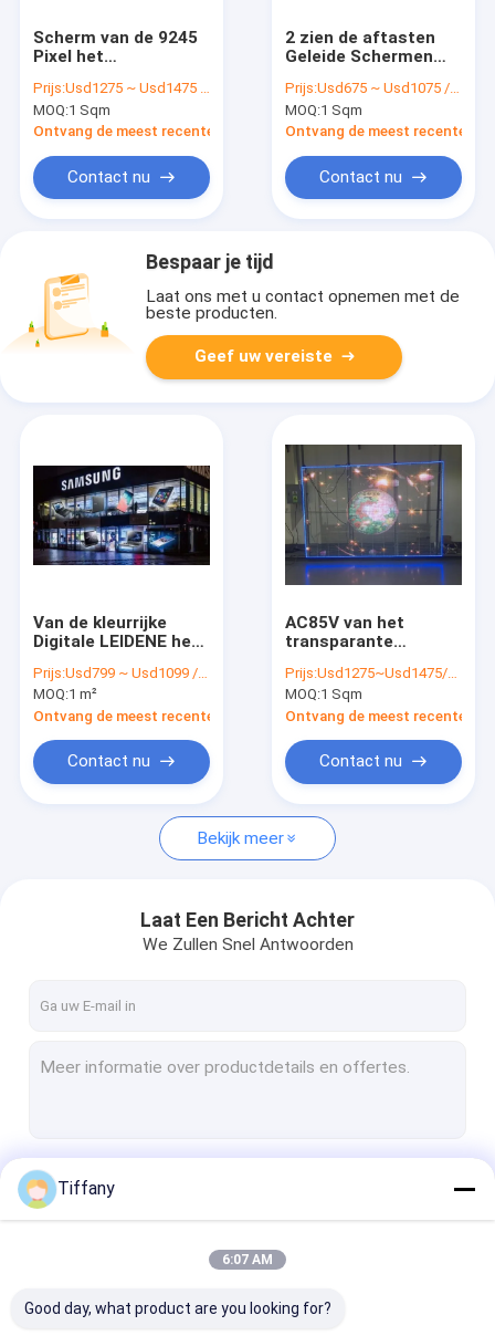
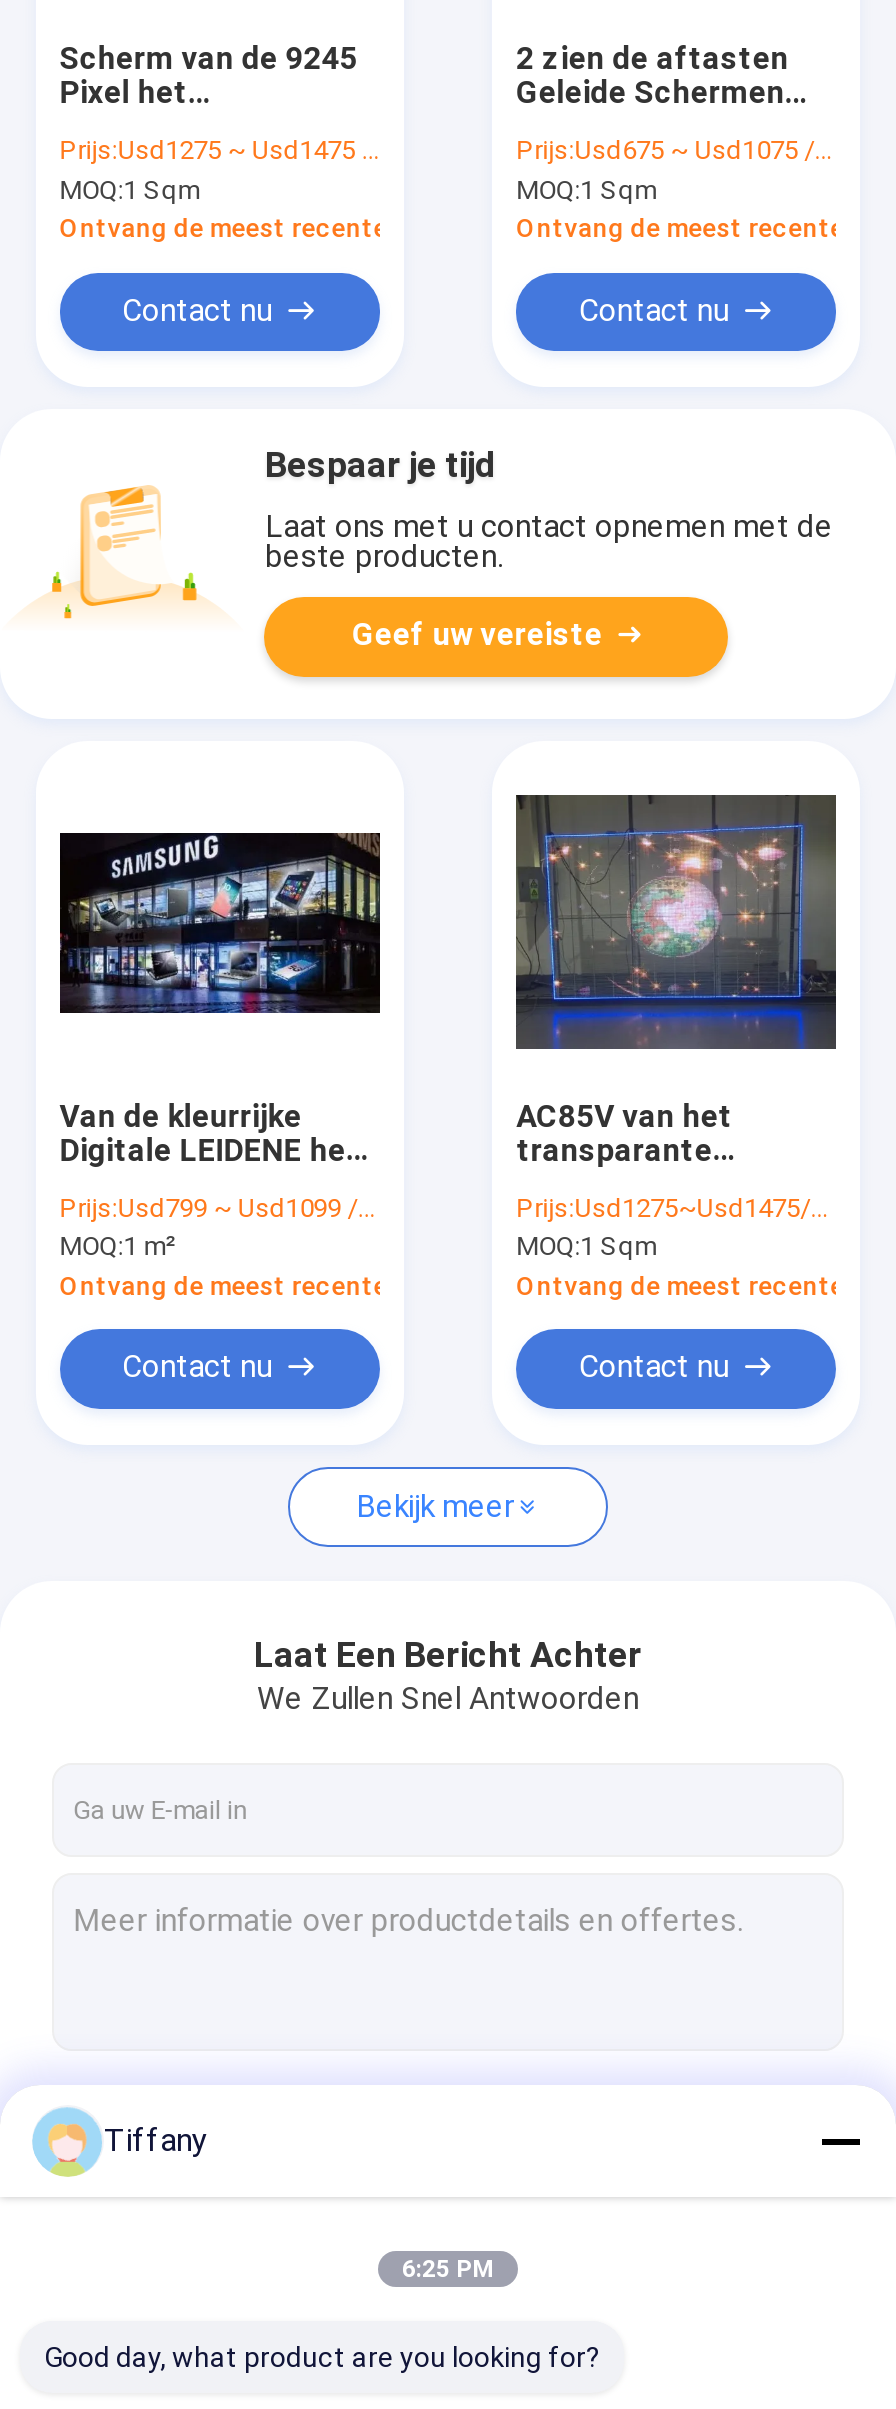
[222,1252,273,1267] 6:07 AM -> [402,2255,494,2283] 6:25 PM

